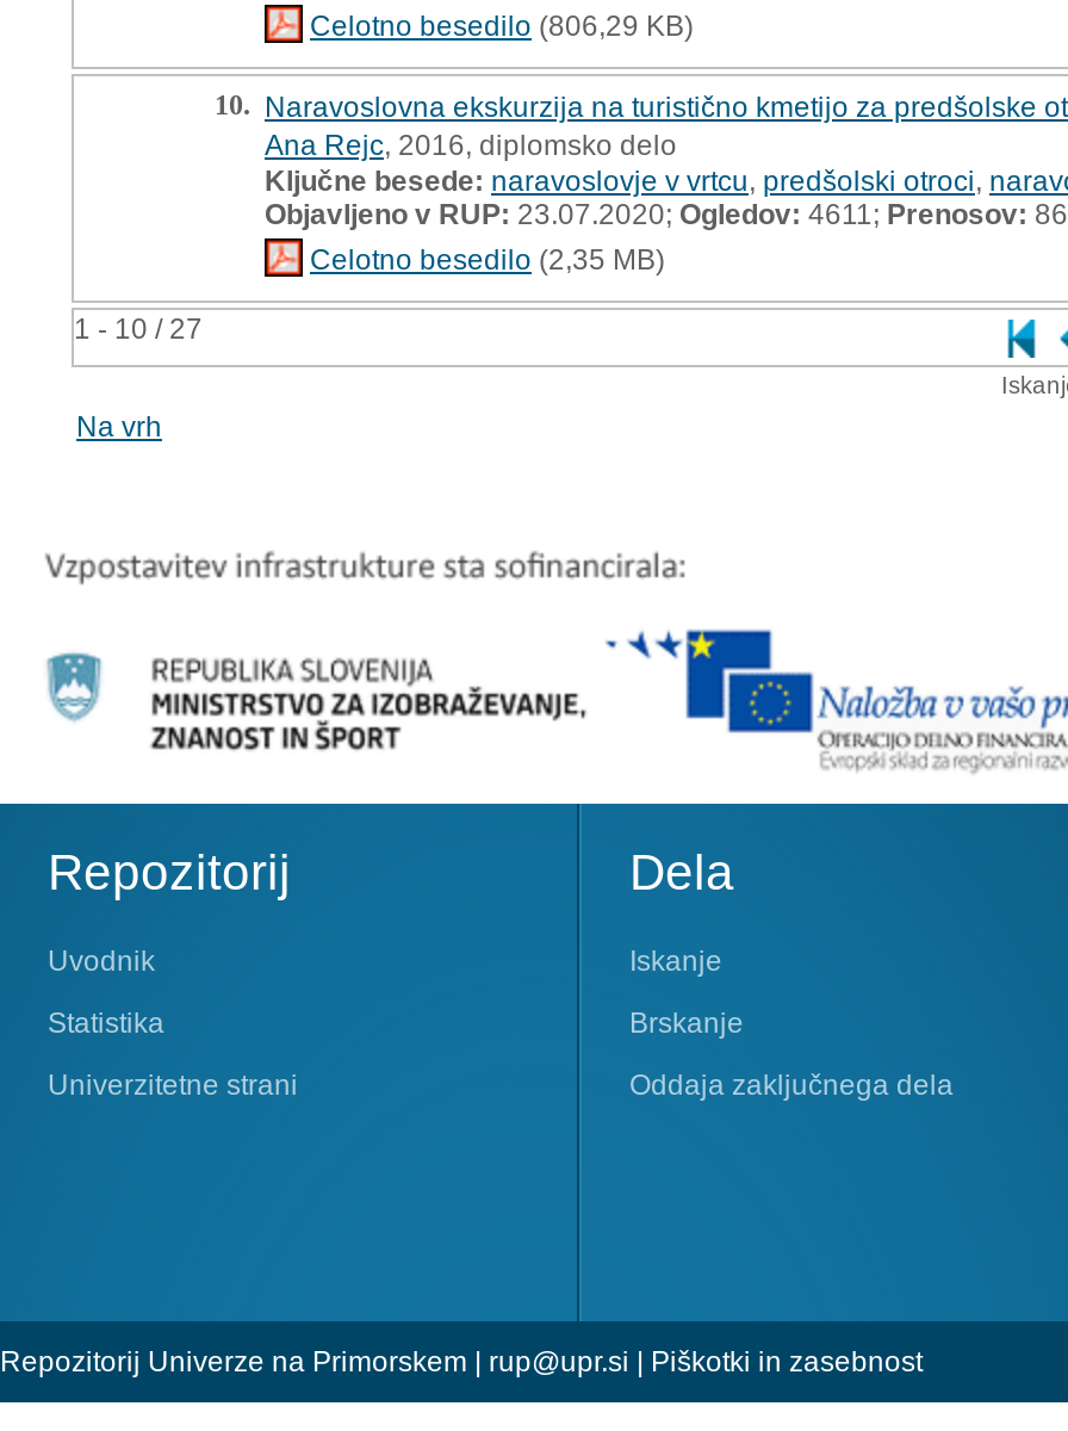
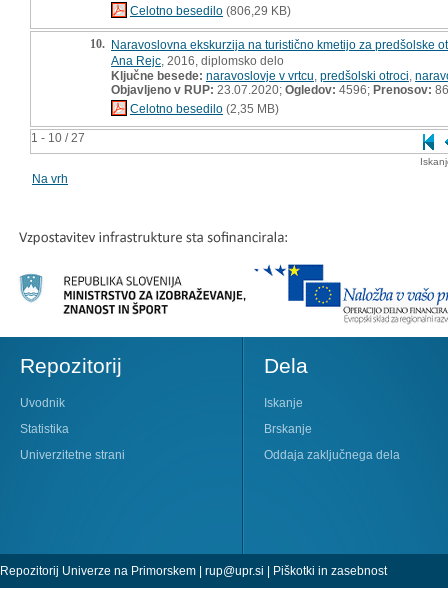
[265,197,1068,230] Objavljeno v RUP:23.07.2020;Ogledov:4611;Prenosov:86 -> [111,82,448,96] Objavljeno v RUP:23.07.2020;Ogledov:4596;Prenosov:86

